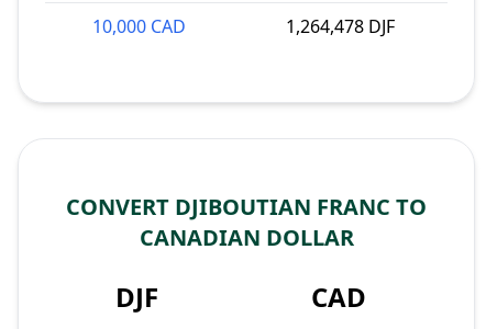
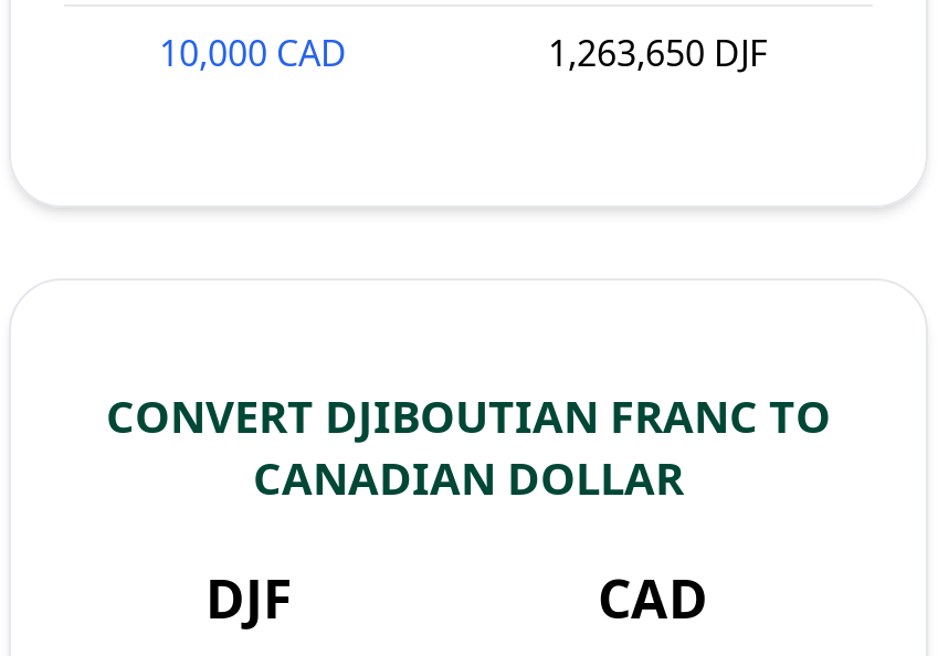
[286,14,395,38] 1,264,478 DJF -> [548,28,767,76] 1,263,650 DJF

